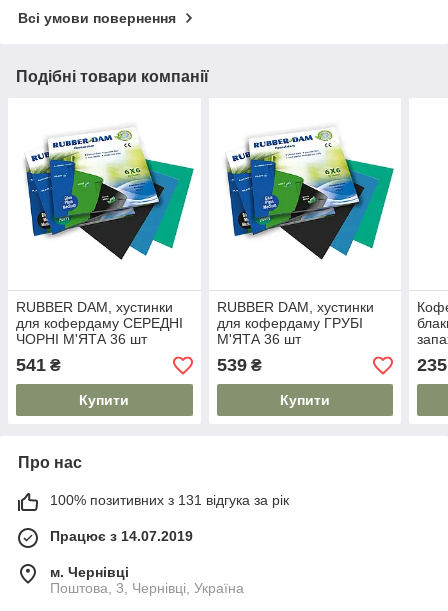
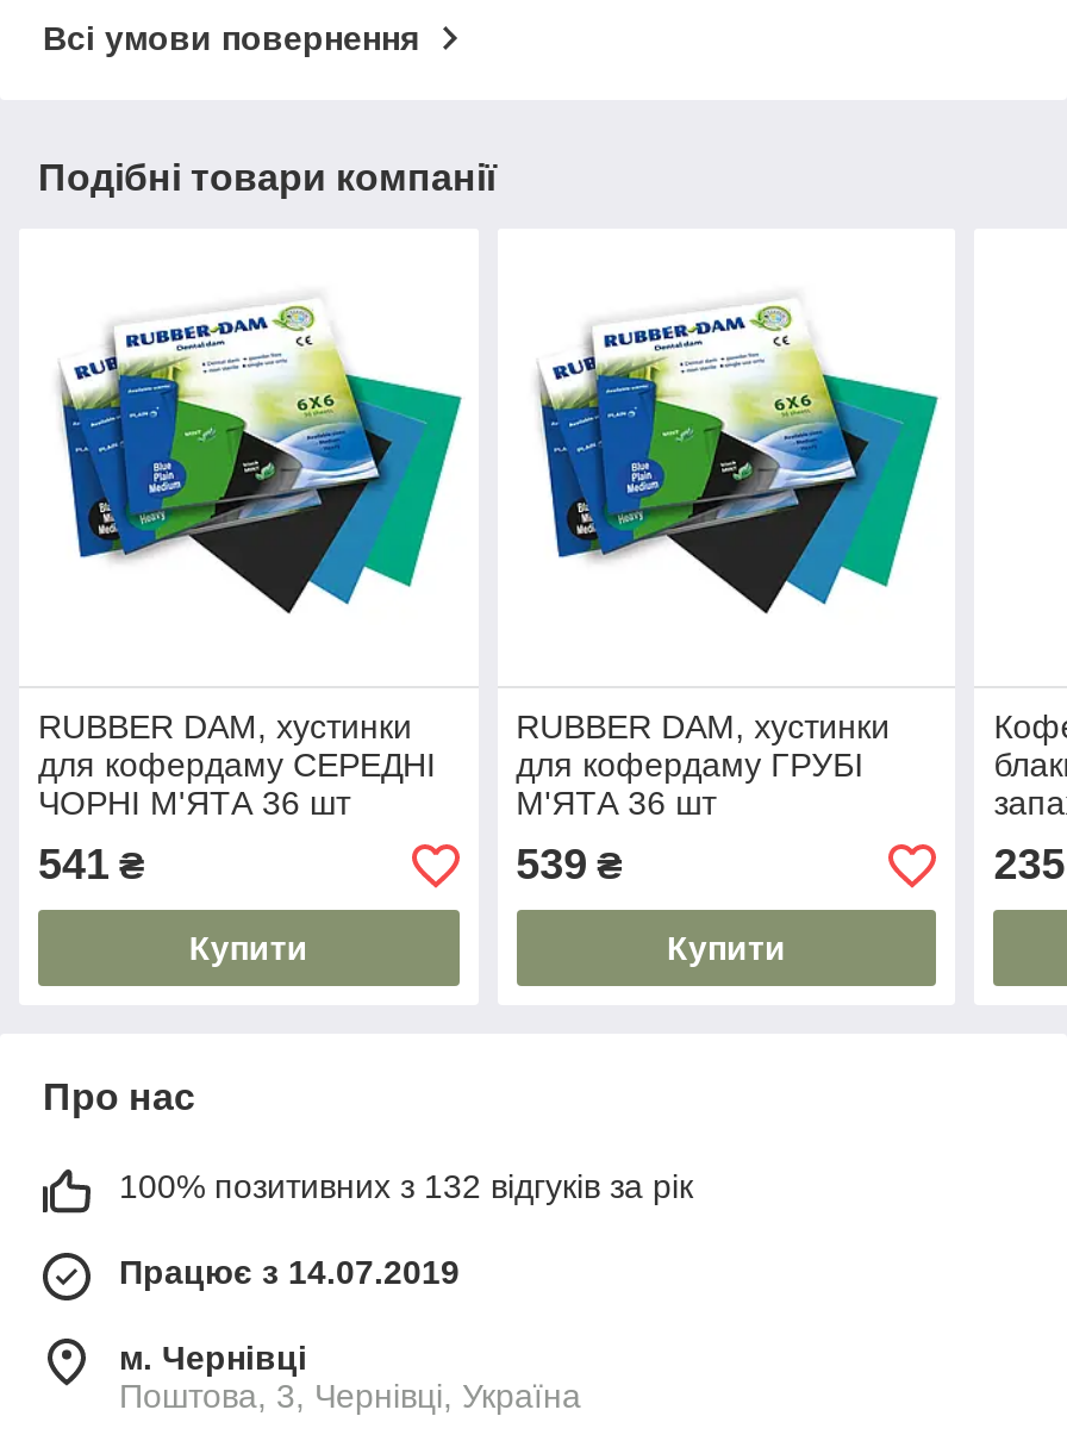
[50,492,289,508] 100% позитивних з 131 відгука за рік -> [119,1168,693,1206] 100% позитивних з 132 відгуків за рік

